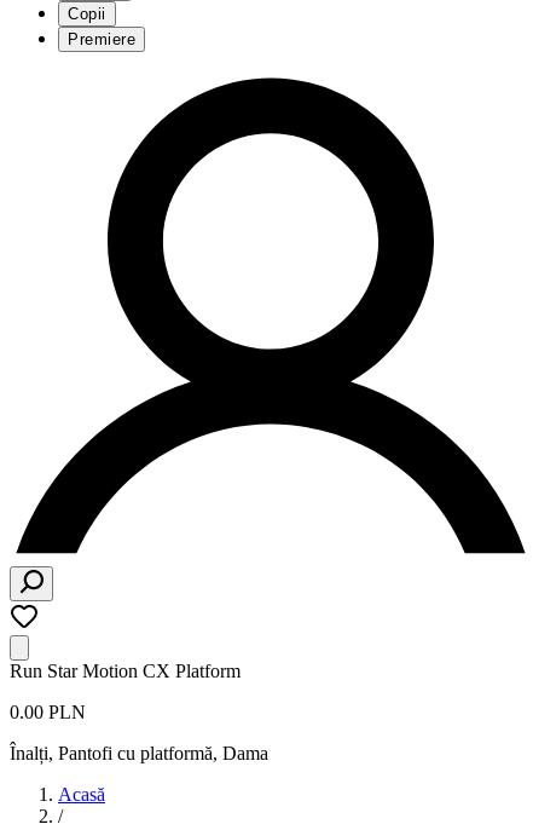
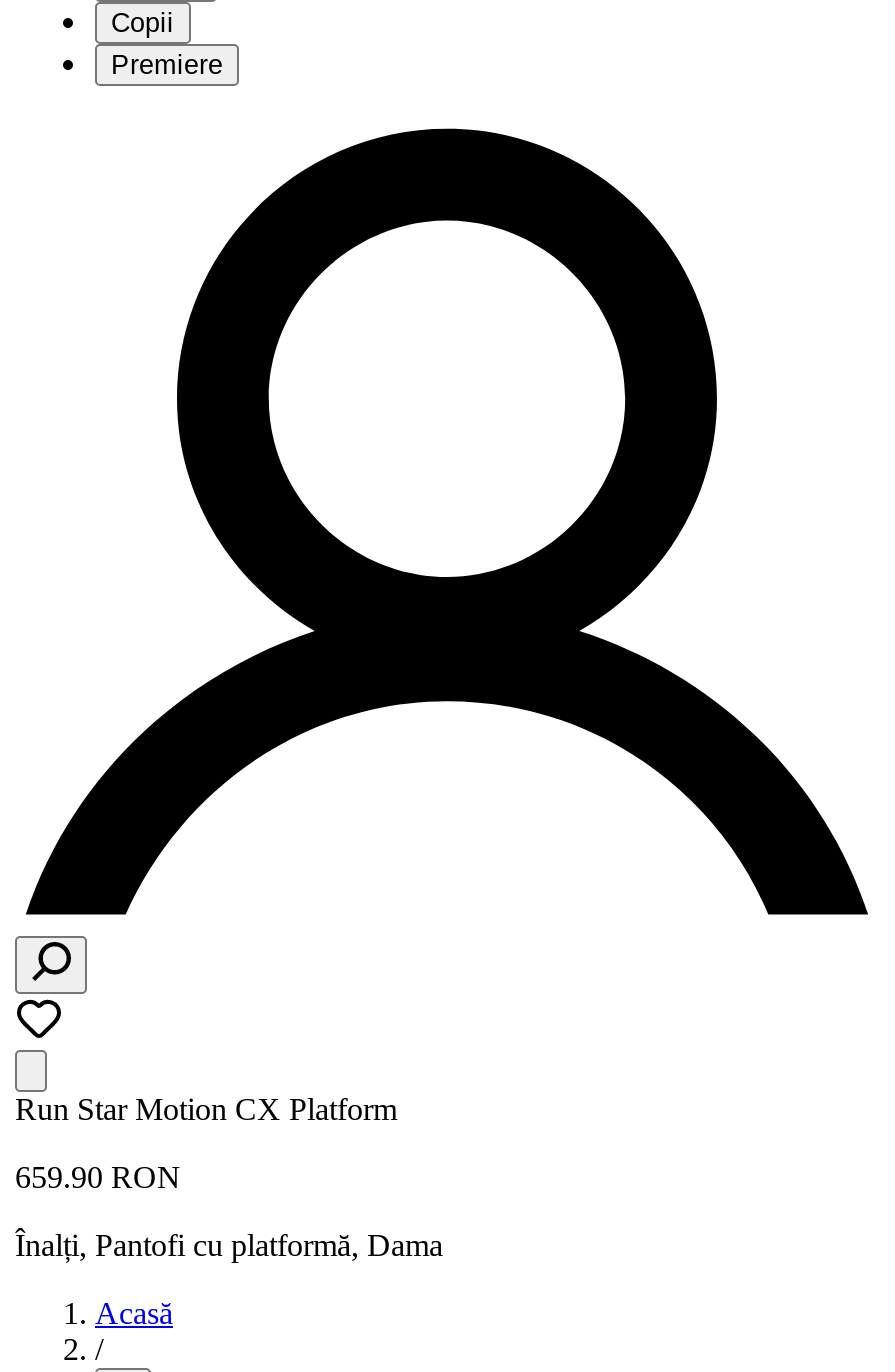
[10,702,86,722] 0.00 PLN -> [15,1160,181,1194] 659.90 RON

